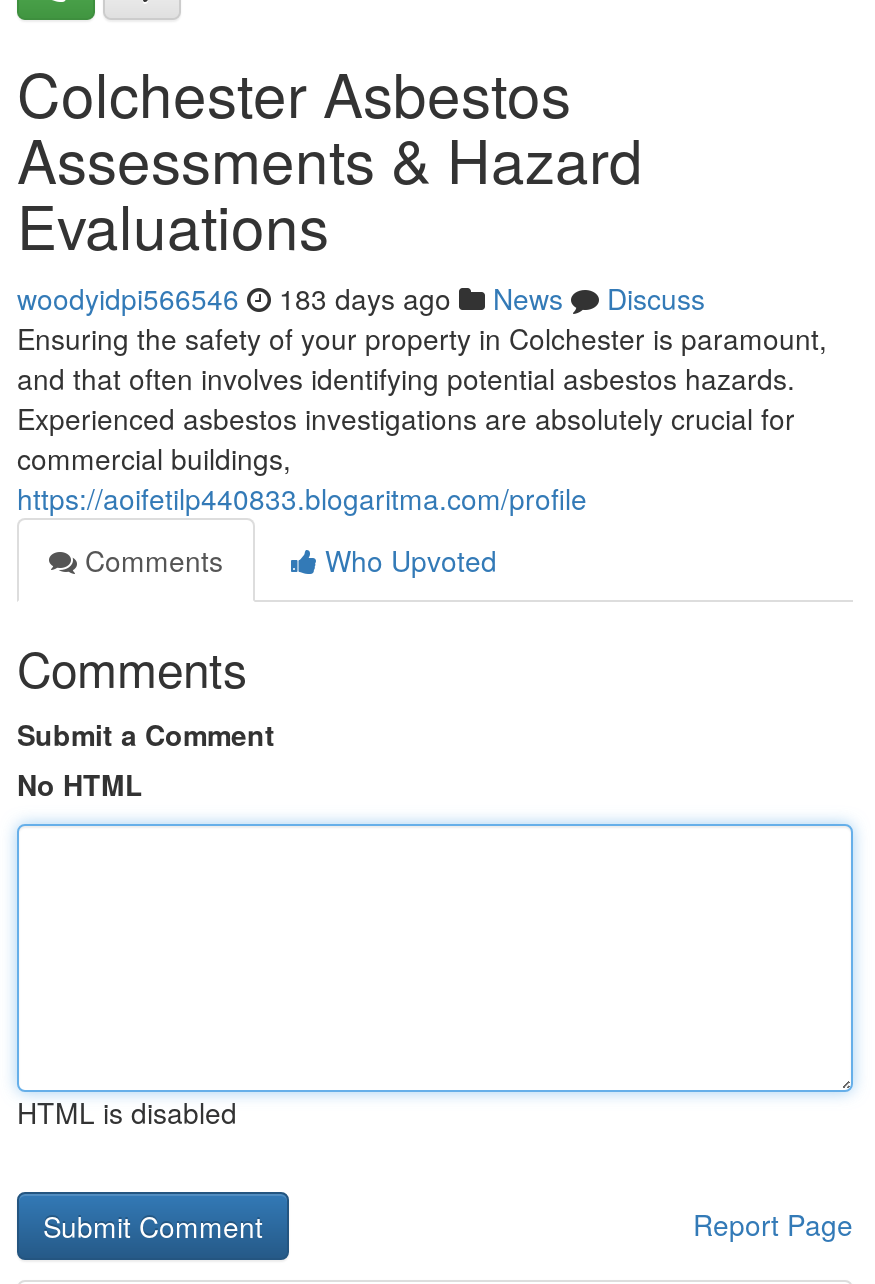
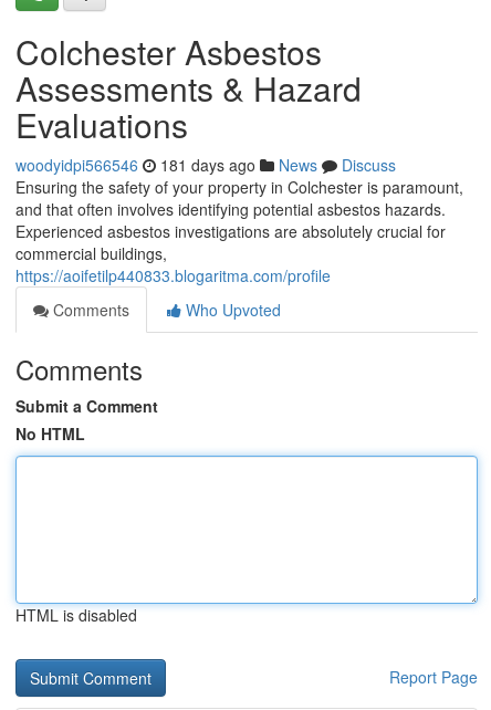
[17,278,705,318] woodyidpi566546 183 days ago News Discuss -> [15,154,396,176] woodyidpi566546 181 days ago News Discuss

